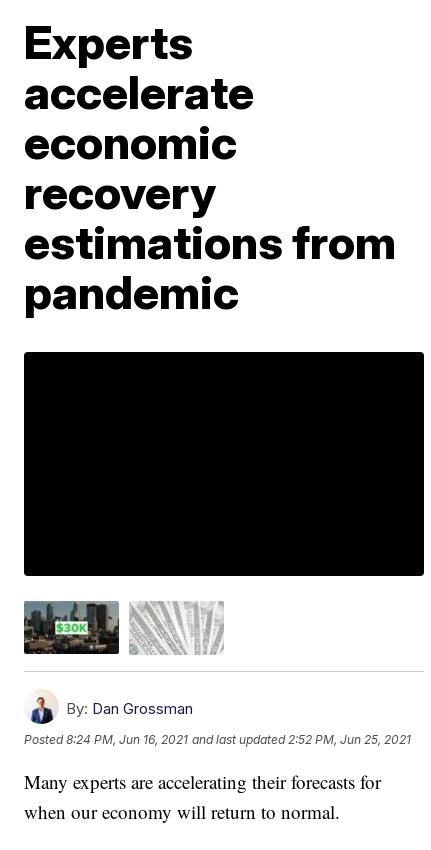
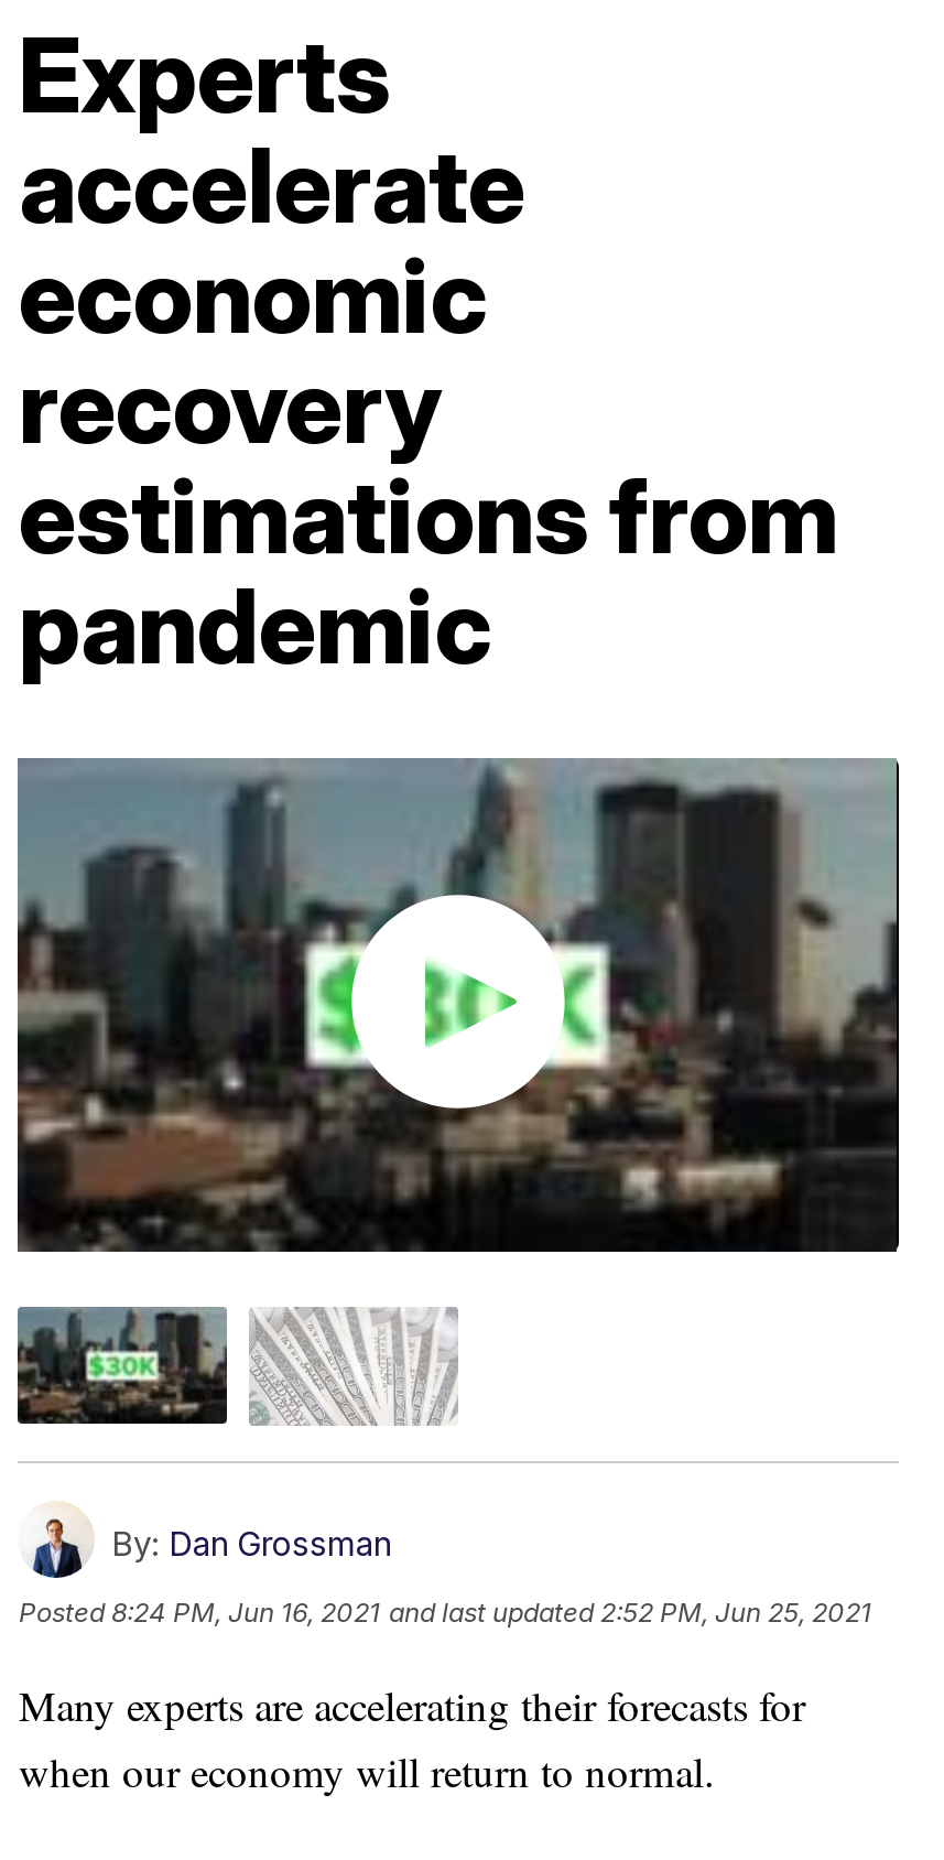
none -> [15,760,899,1254] [image]

